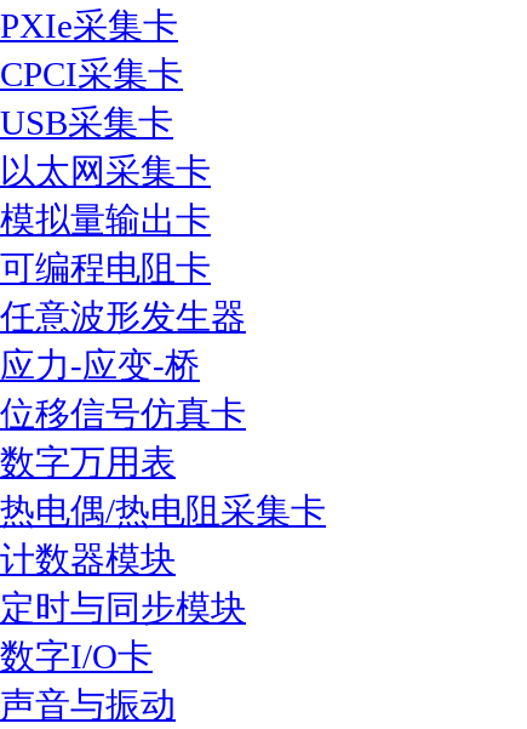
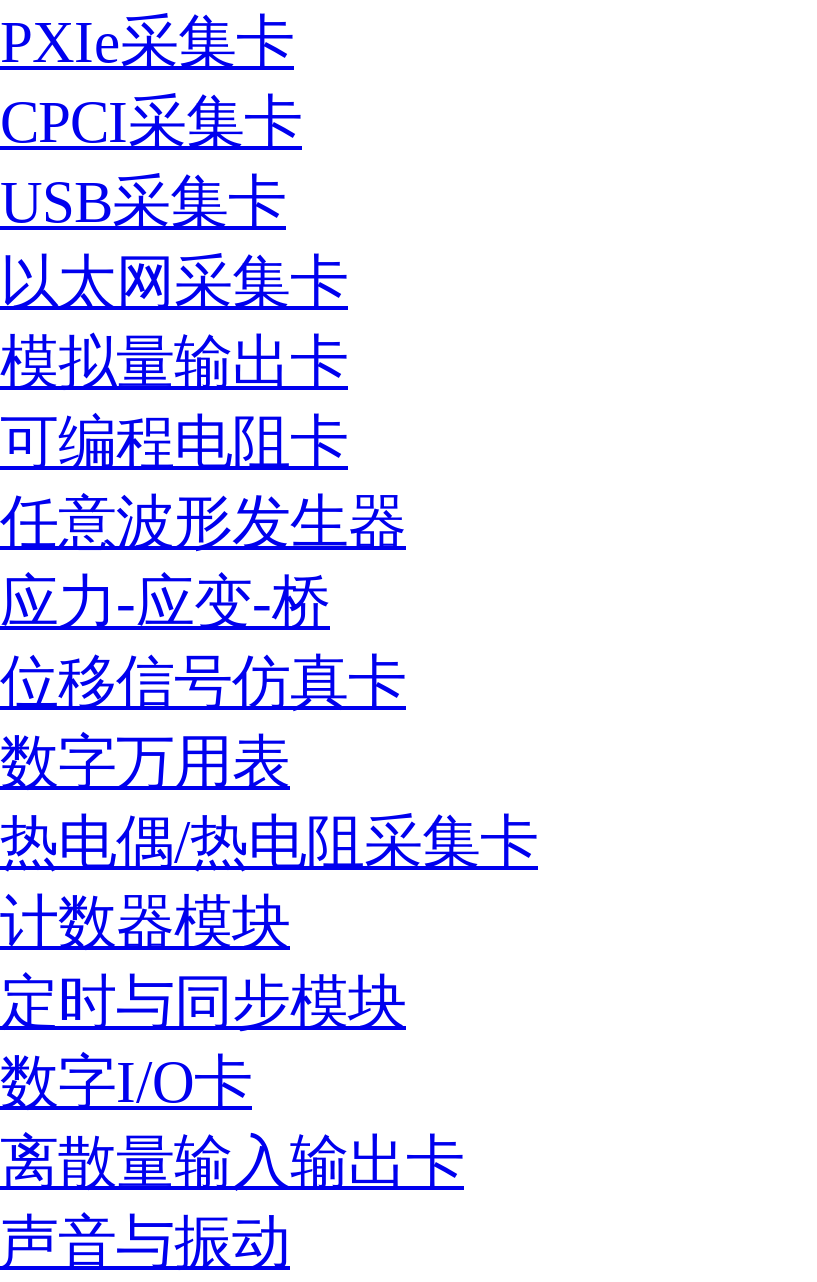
none -> [0,1130,464,1194] 离散量输入输出卡

